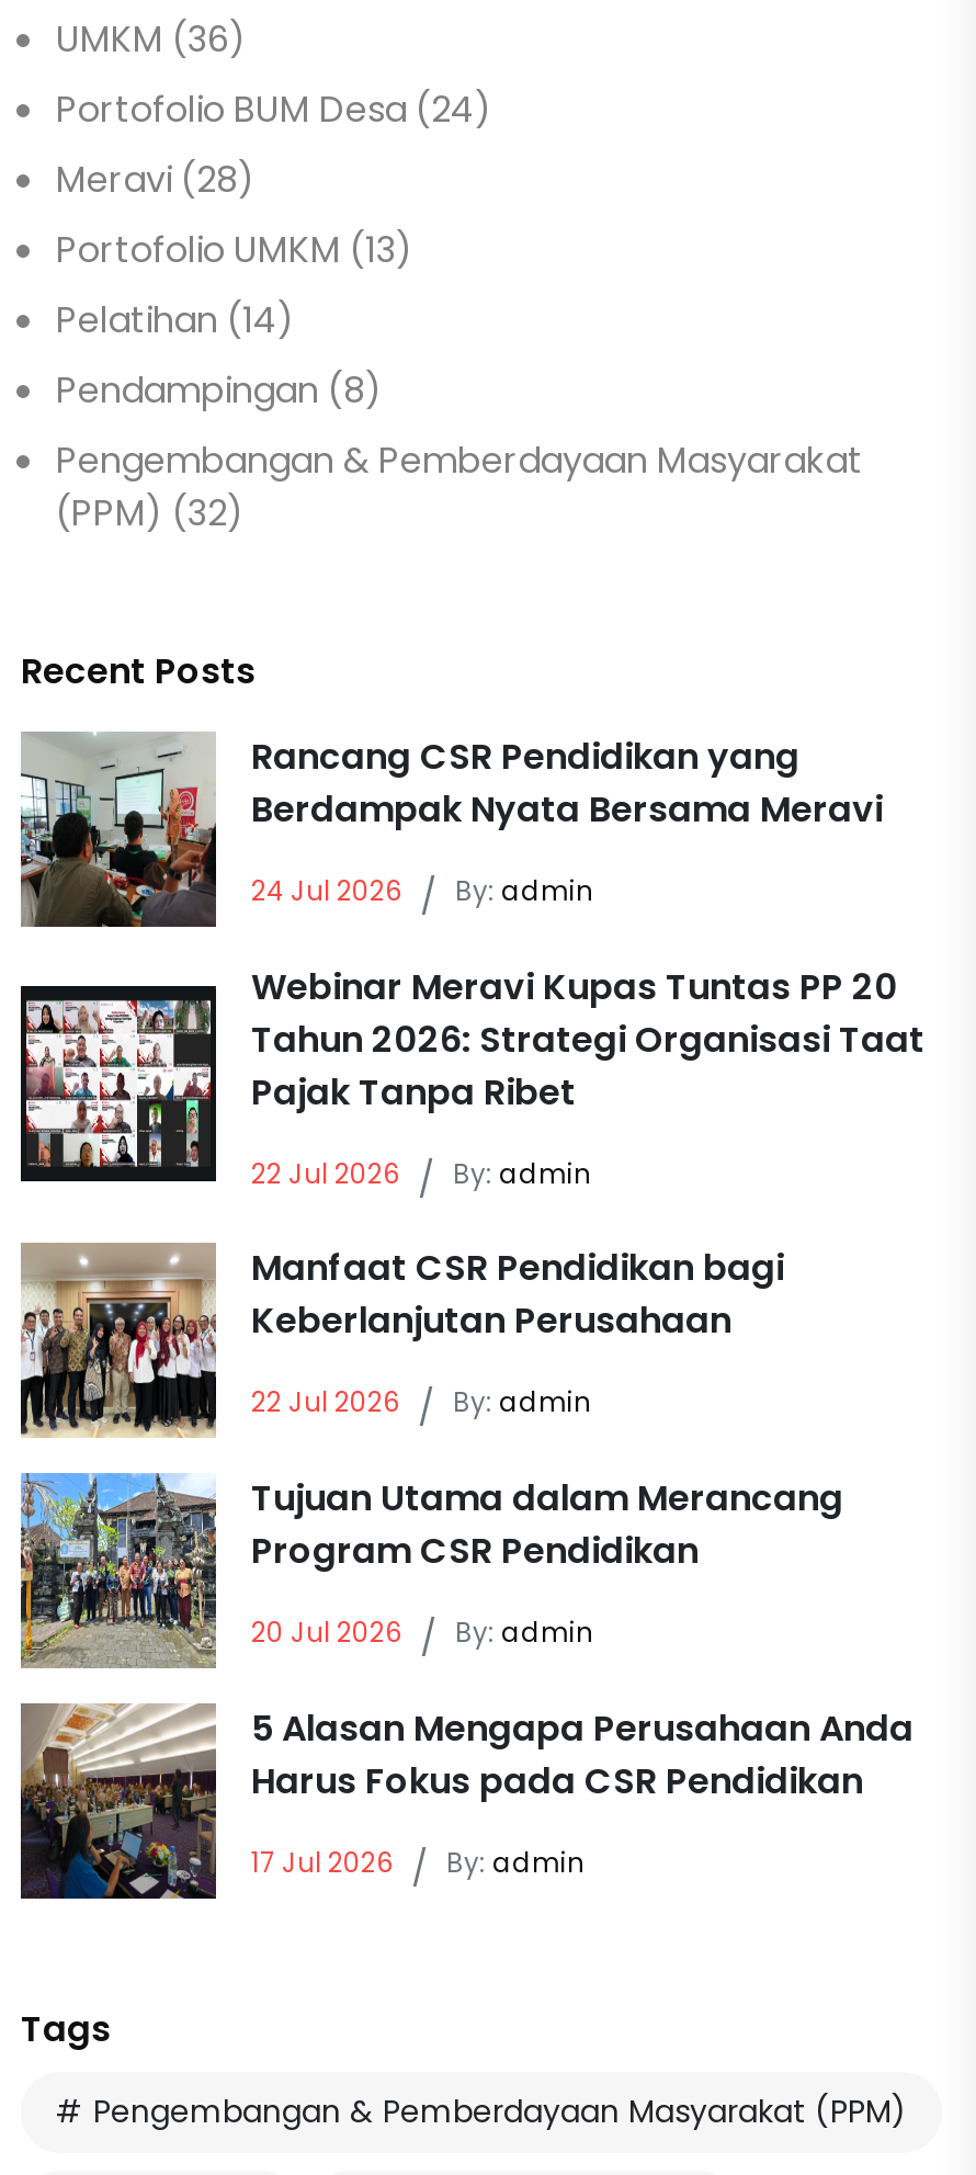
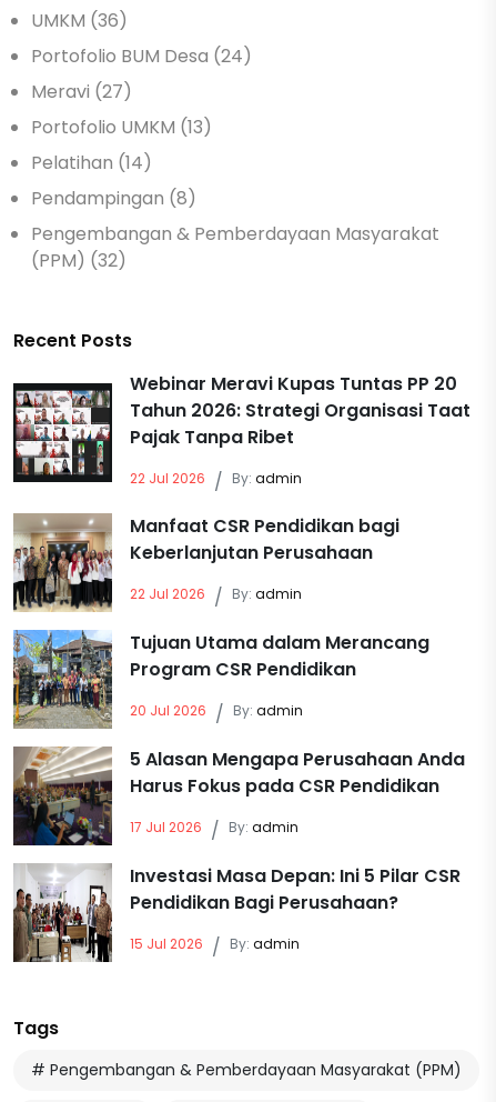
[56,154,256,205] Meravi (28) -> [31,79,132,104] Meravi (27)
[19,732,883,929] [image] | Rancang CSR Pendidikan yang | Berdampak Nyata Bersama Meravi | 24 Jul 2026 / By: admin -> none
moved [21,962,924,1895] -> [13,371,470,844]: [image] | Webinar Meravi Kupas Tuntas PP 20 | Tahun 2026: Strategi Organisasi Taat | ... | Harus Fokus pada CSR Pendidikan | 17 Jul 2026 / By: admin
none -> [13,864,460,963] [image] | Investasi Masa Depan: Ini 5 Pilar CSR | Pendidikan Bagi Perusahaan? | 15 Jul 2026 / By: admin

